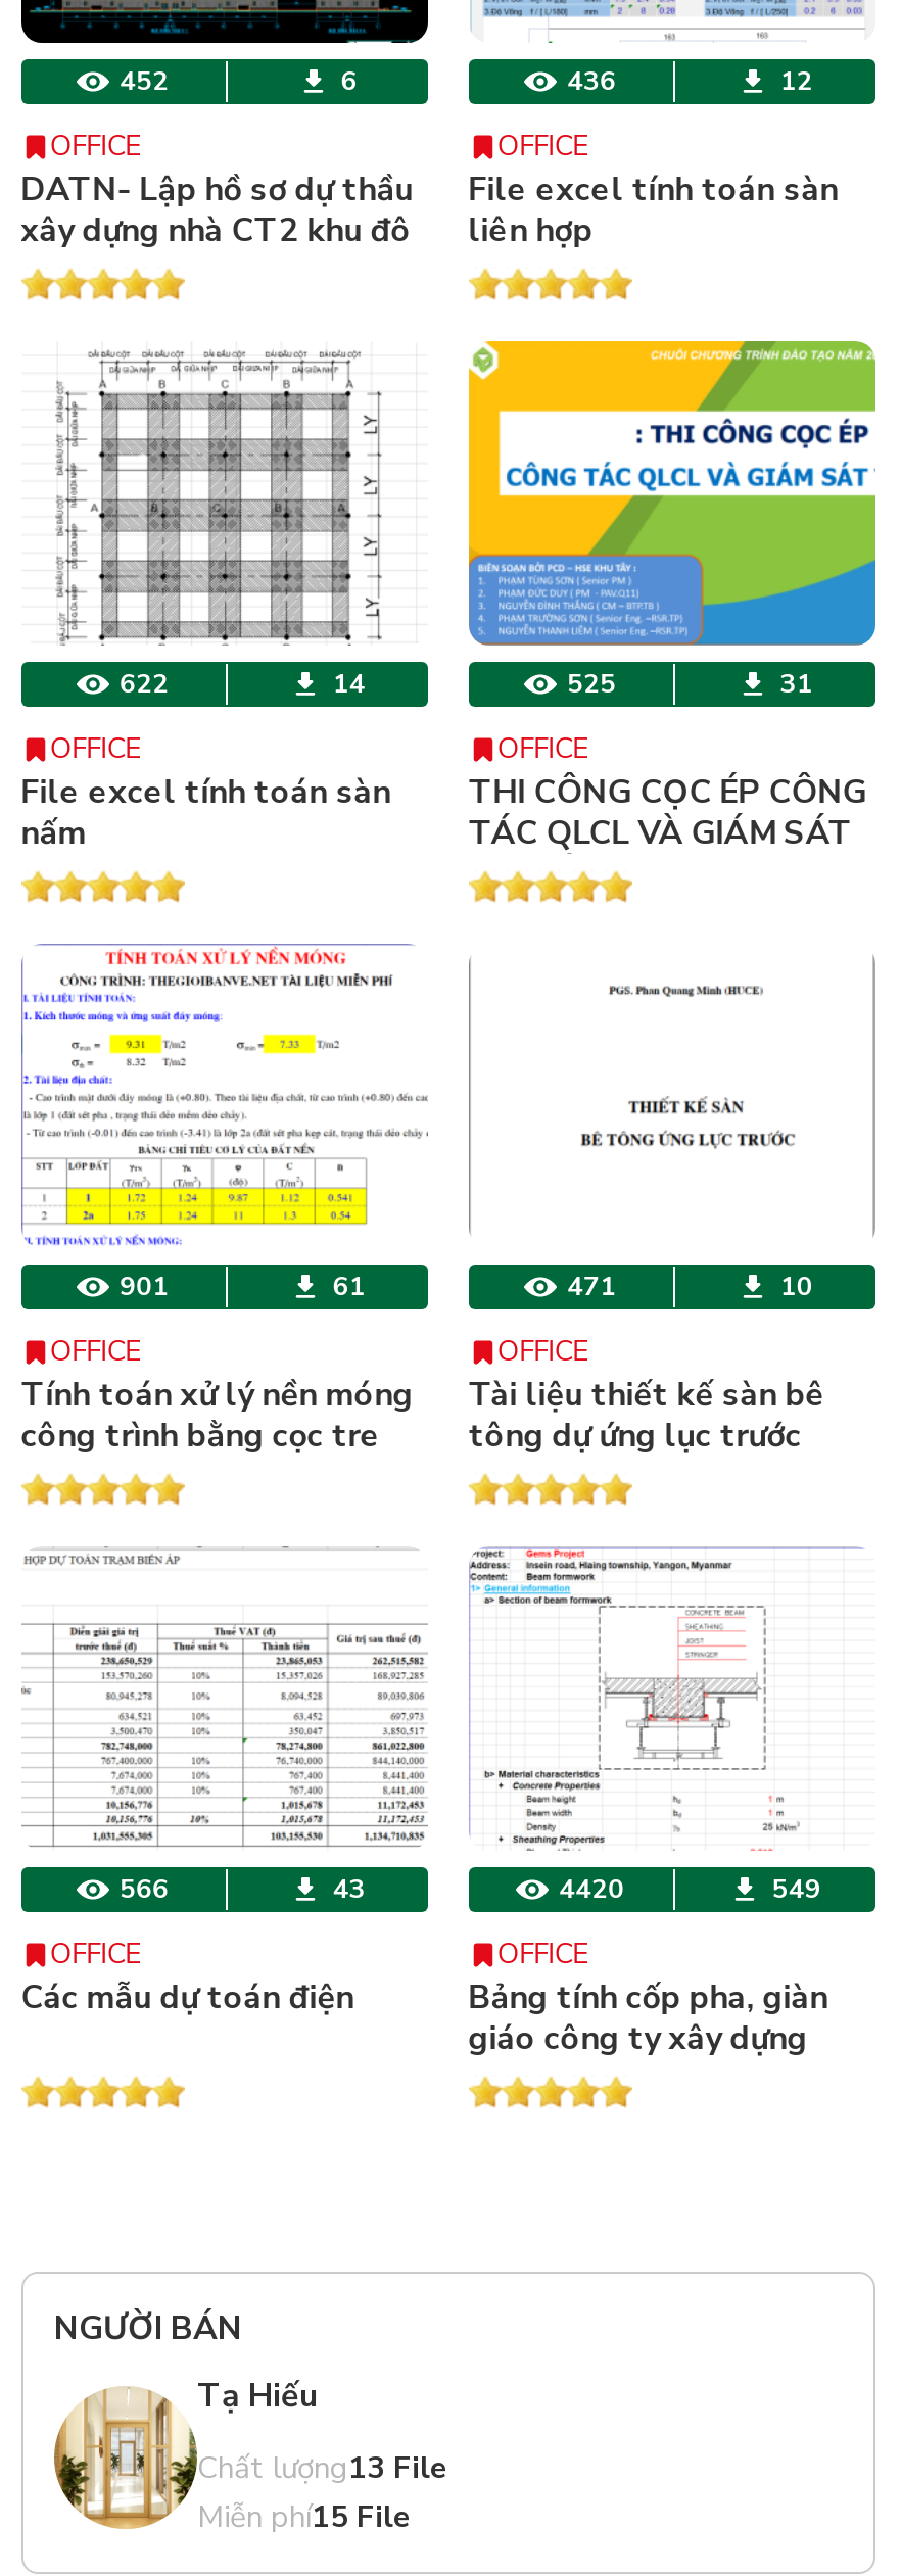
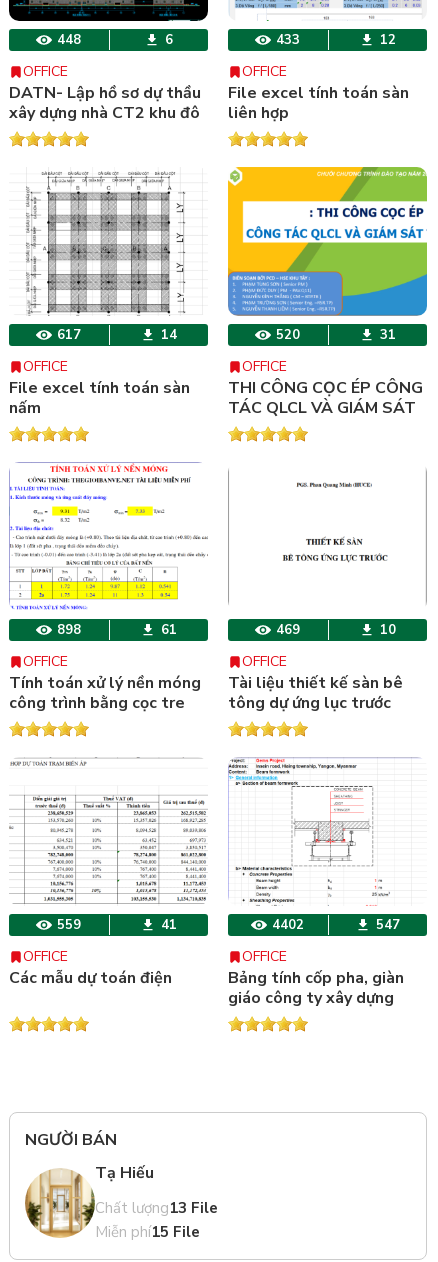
[120,63,169,100] 452 -> [57,31,81,49] 448
[567,63,616,100] 436 -> [276,31,300,49] 433
[120,666,169,703] 622 -> [57,326,81,344] 617
[567,666,616,703] 525 -> [276,326,300,344] 520
[120,1269,169,1306] 901 -> [57,621,81,639] 898
[567,1269,616,1306] 471 -> [276,621,300,639] 469
[120,1872,169,1909] 566 -> [57,916,81,934] 559
[333,1872,365,1909] 43 -> [161,916,177,934] 41
[559,1872,624,1909] 4420 -> [272,916,304,934] 4402
[772,1872,821,1909] 549 -> [376,916,400,934] 547

